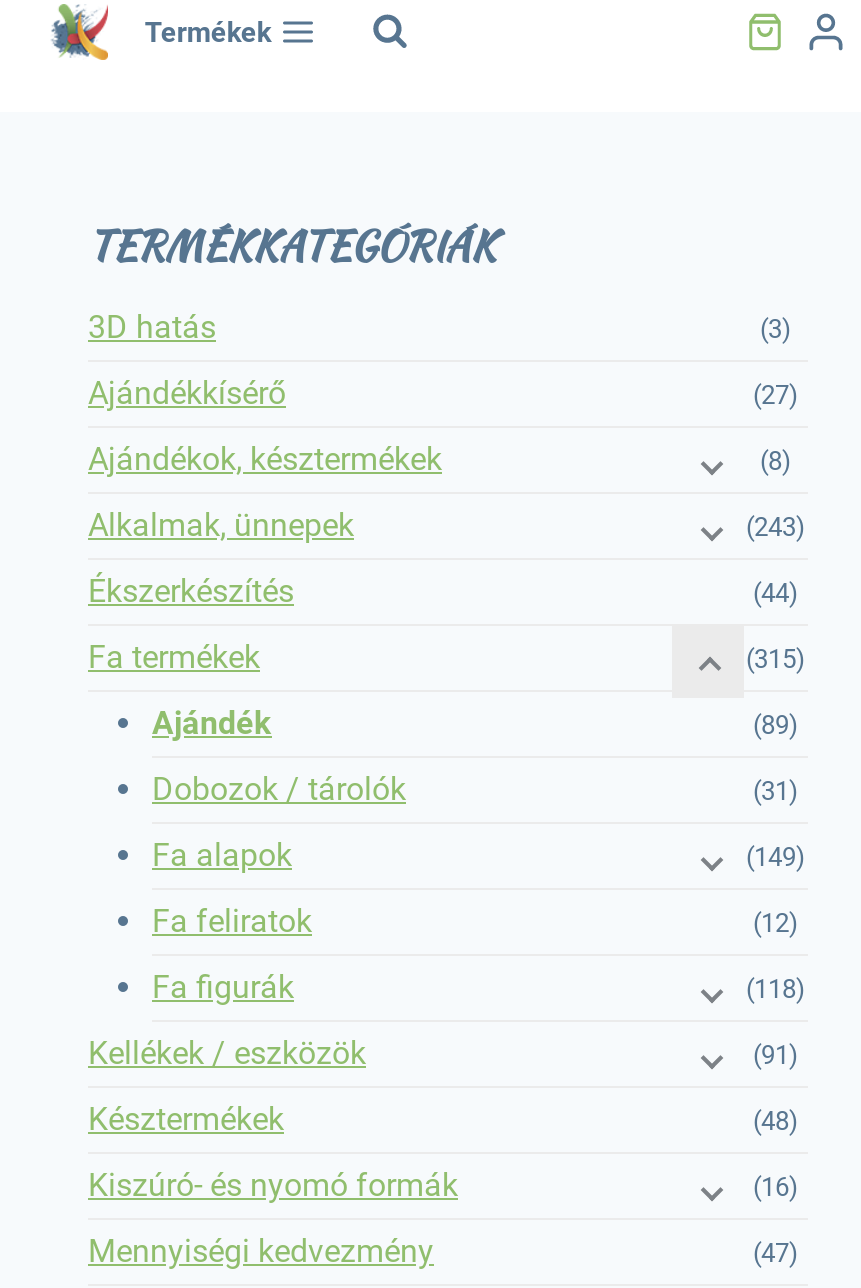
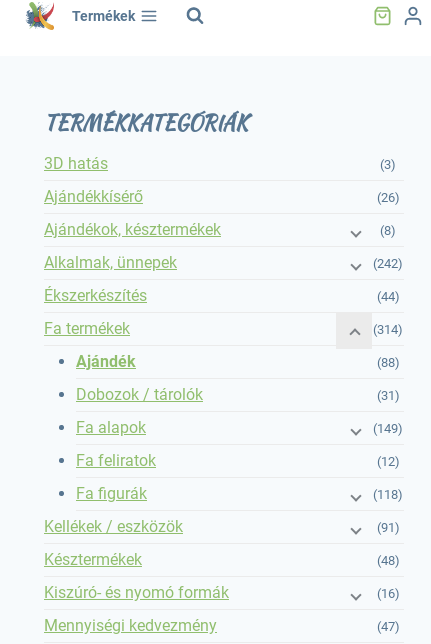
[753,380,799,410] (27) -> [376,190,399,205] (26)
[746,512,806,542] (243) -> [373,256,403,271] (242)
[746,644,806,674] (315) -> [373,322,403,337] (314)
[753,710,799,740] (89) -> [376,355,399,370] (88)

